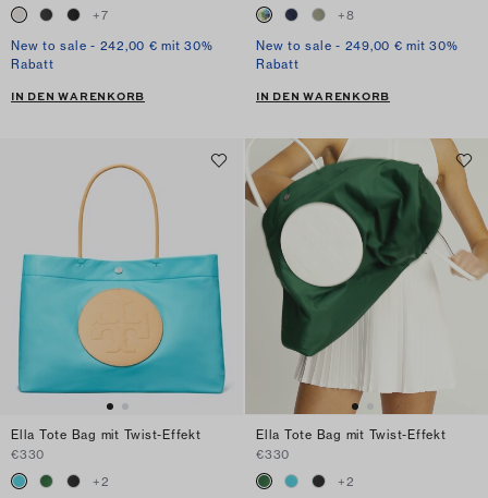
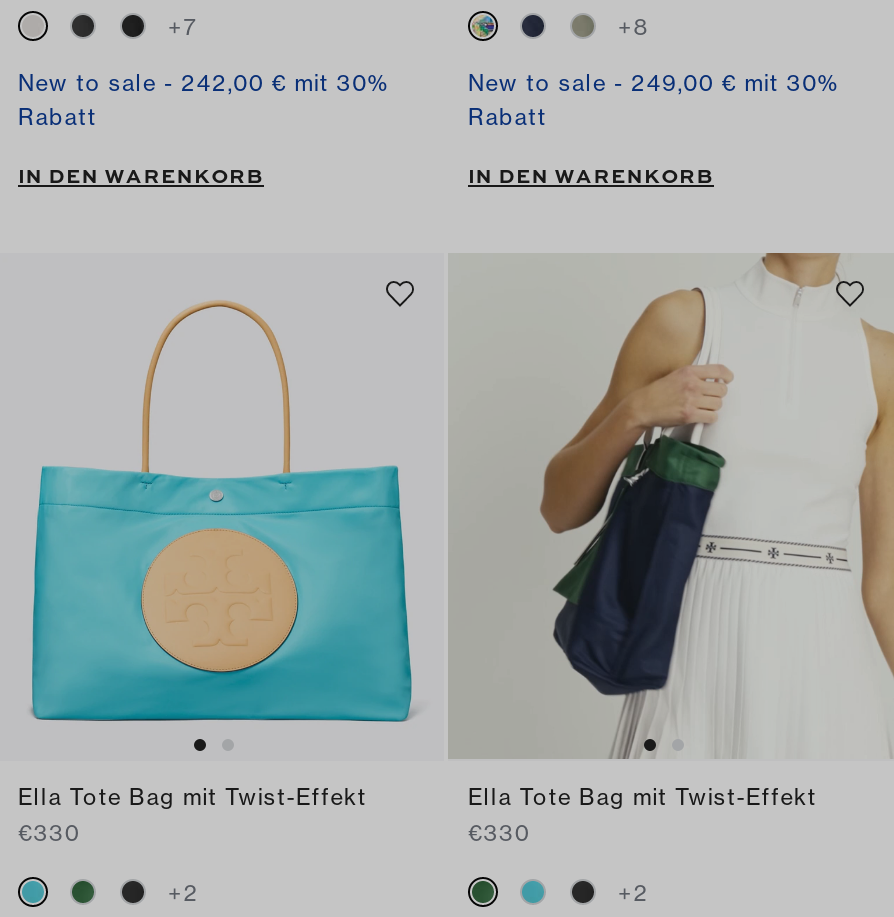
[244,138,485,415] [image] -> [448,251,888,759] [image]

